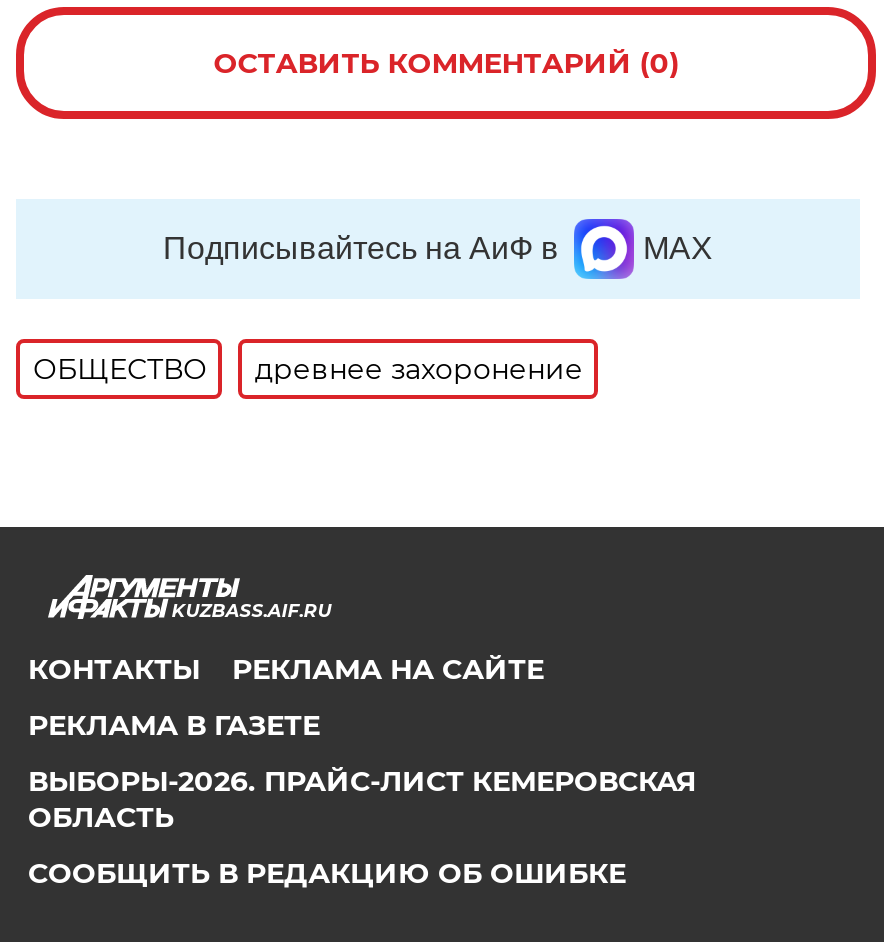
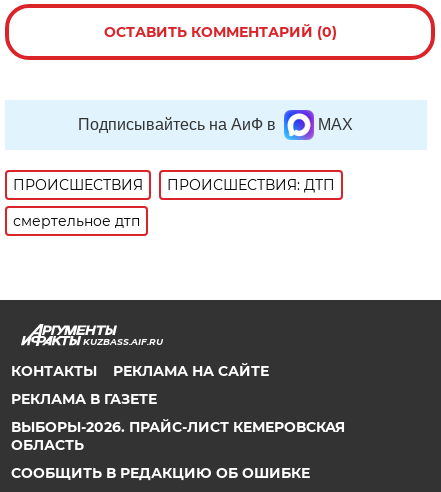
[33,351,583,387] ОБЩЕСТВО | древнее захоронение -> [13,176,335,230] ПРОИСШЕСТВИЯ | ПРОИСШЕСТВИЯ: ДТП | смертельное дтп

